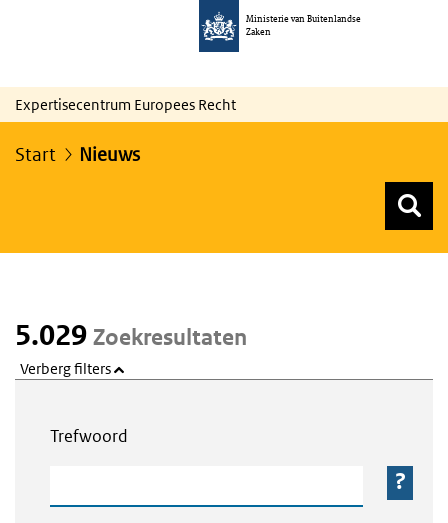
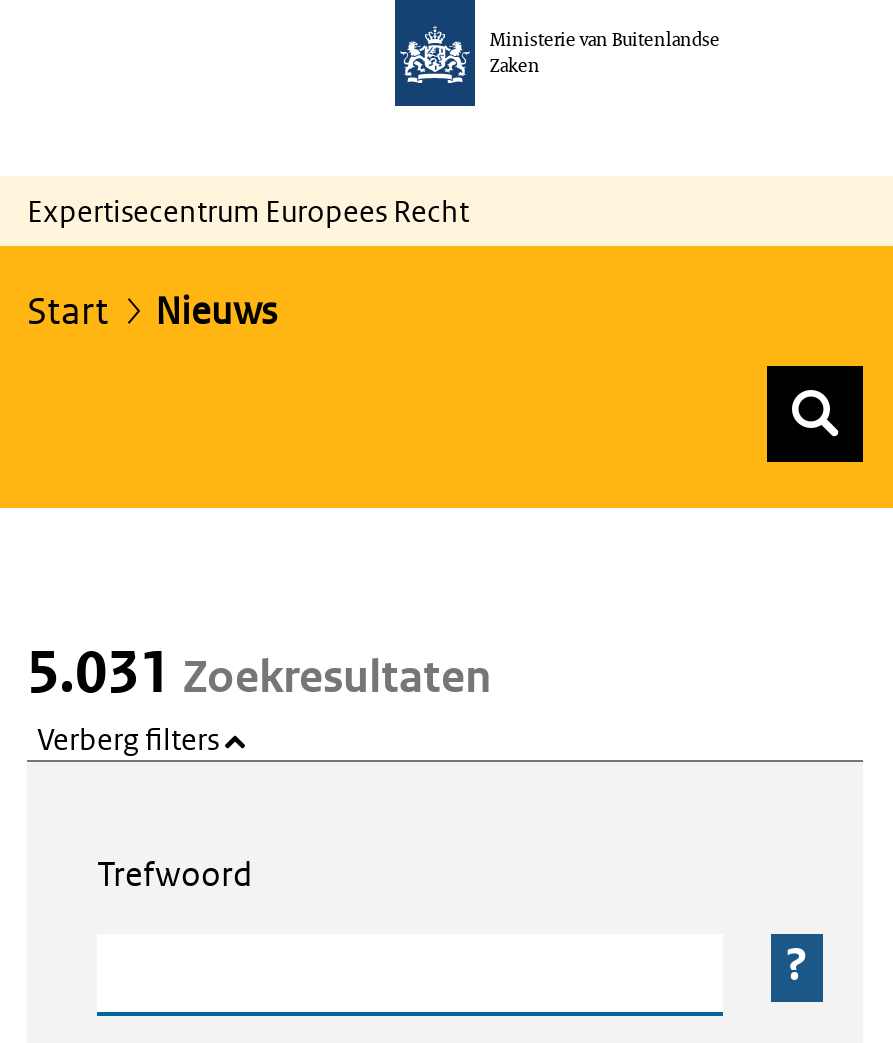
[15,317,247,353] 5.029 Zoekresultaten -> [27,636,491,708] 5.031 Zoekresultaten

